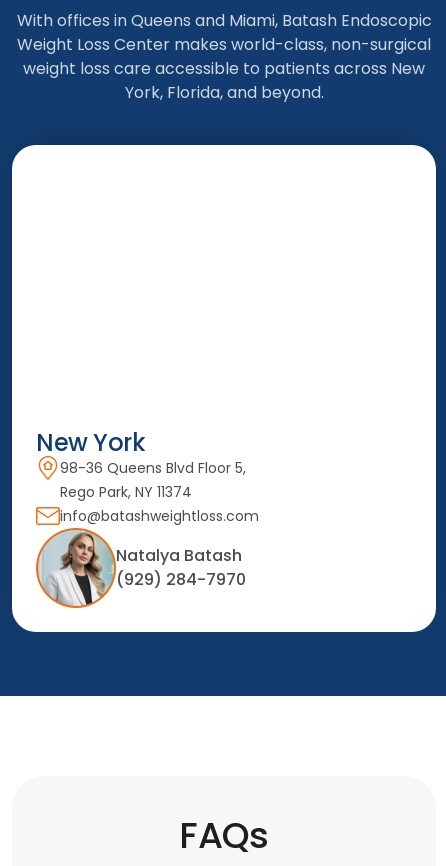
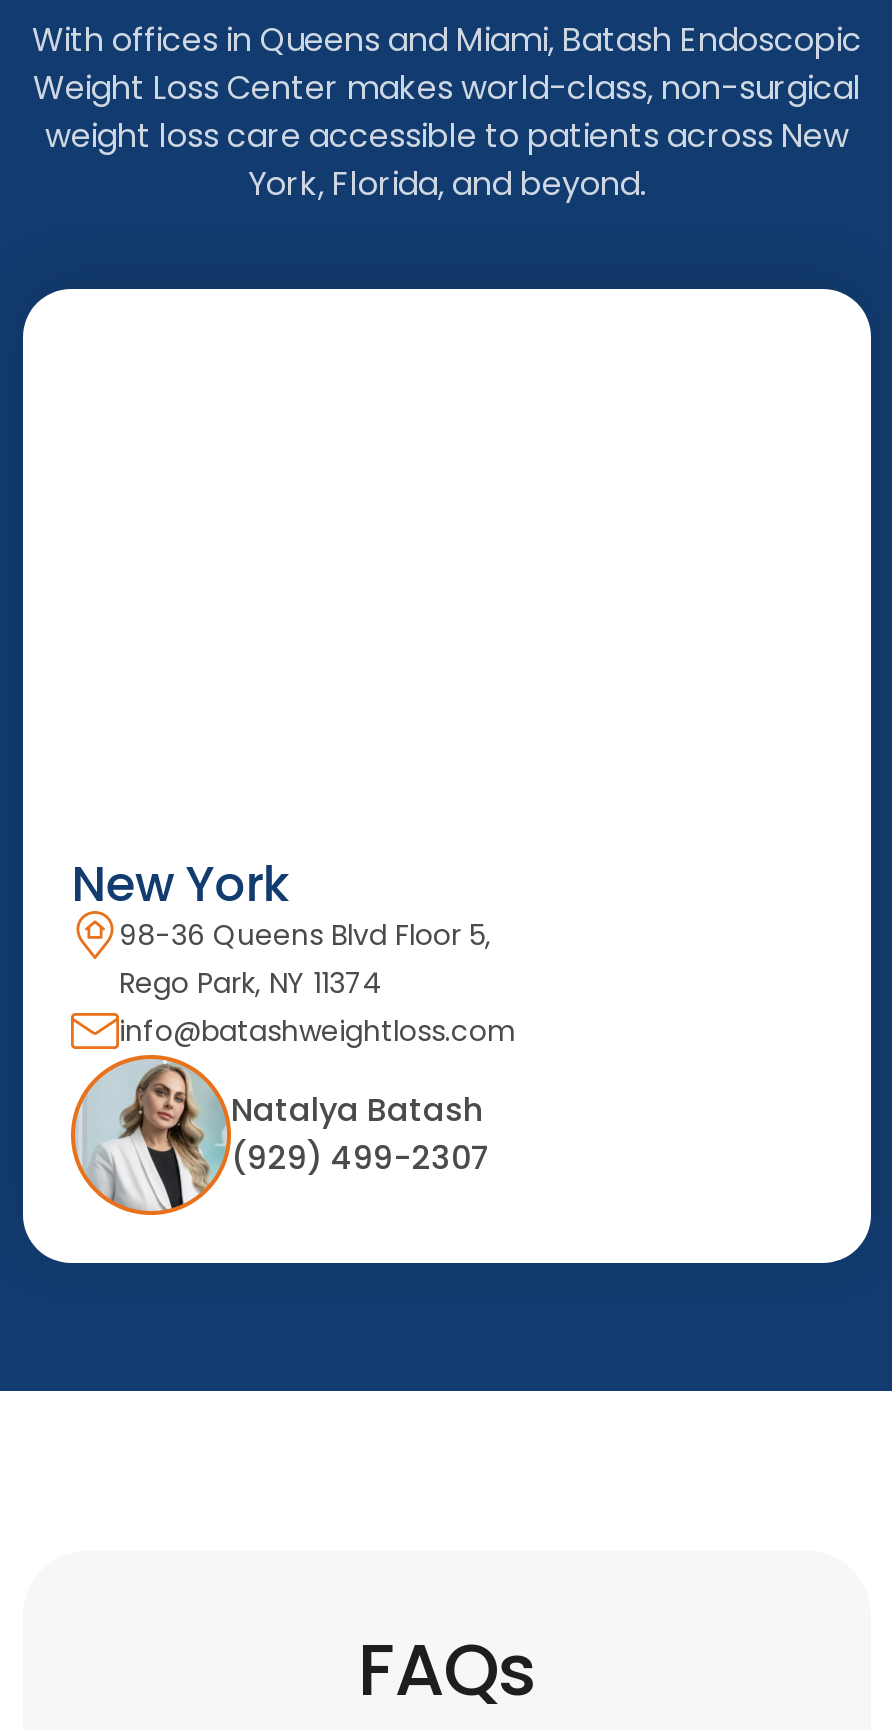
[116,568,246,591] (929) 284-7970 -> [231,1134,491,1180] (929) 499-2307

